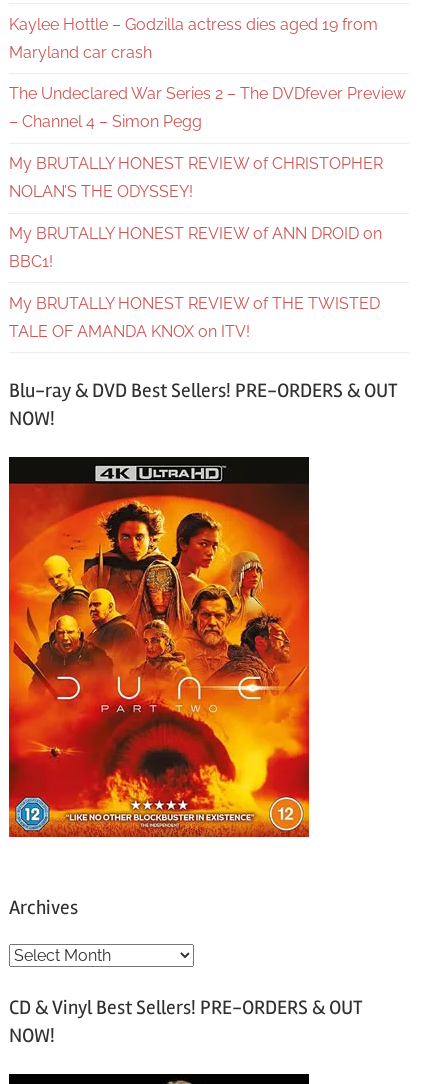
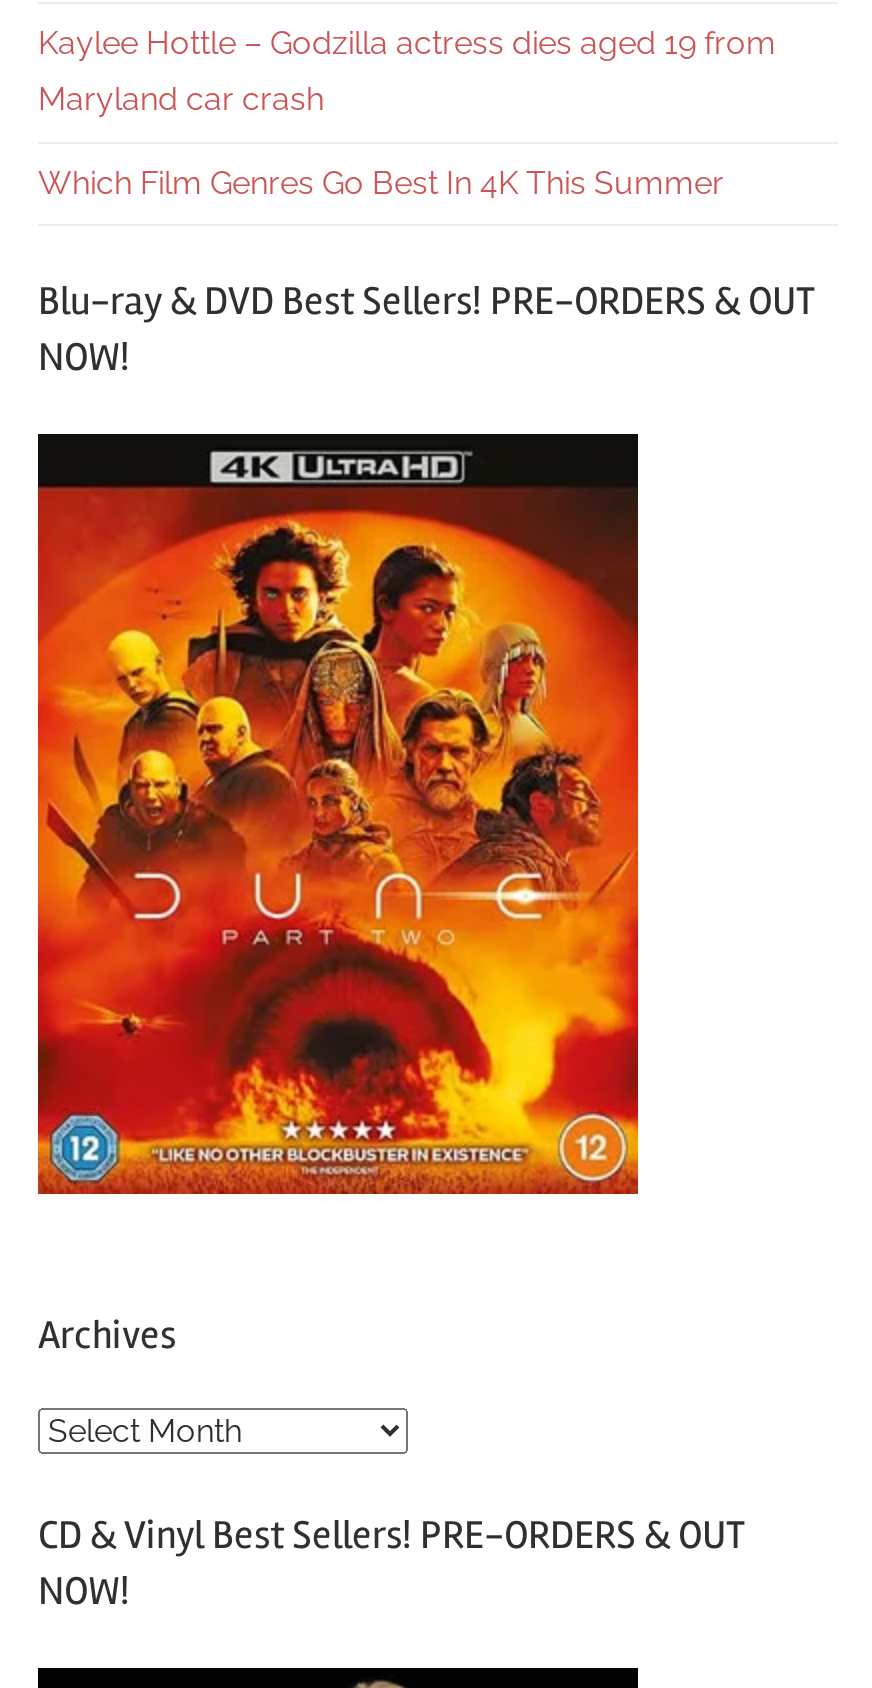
[9,84,406,341] The Undeclared War Series 2 – The DVDfever Preview | – Channel 4 – Simon Pegg | My BRUTALLY HONEST REVIEW of CHRISTOPHER | NOLAN’S THE ODYSSEY! | My BRUTALLY HONEST REVIEW of ANN DROID on | BBC1! | My BRUTALLY HONEST REVIEW of THE TWISTED | TALE OF AMANDA KNOX on ITV! -> [38,164,724,202] Which Film Genres Go Best In 4K This Summer

